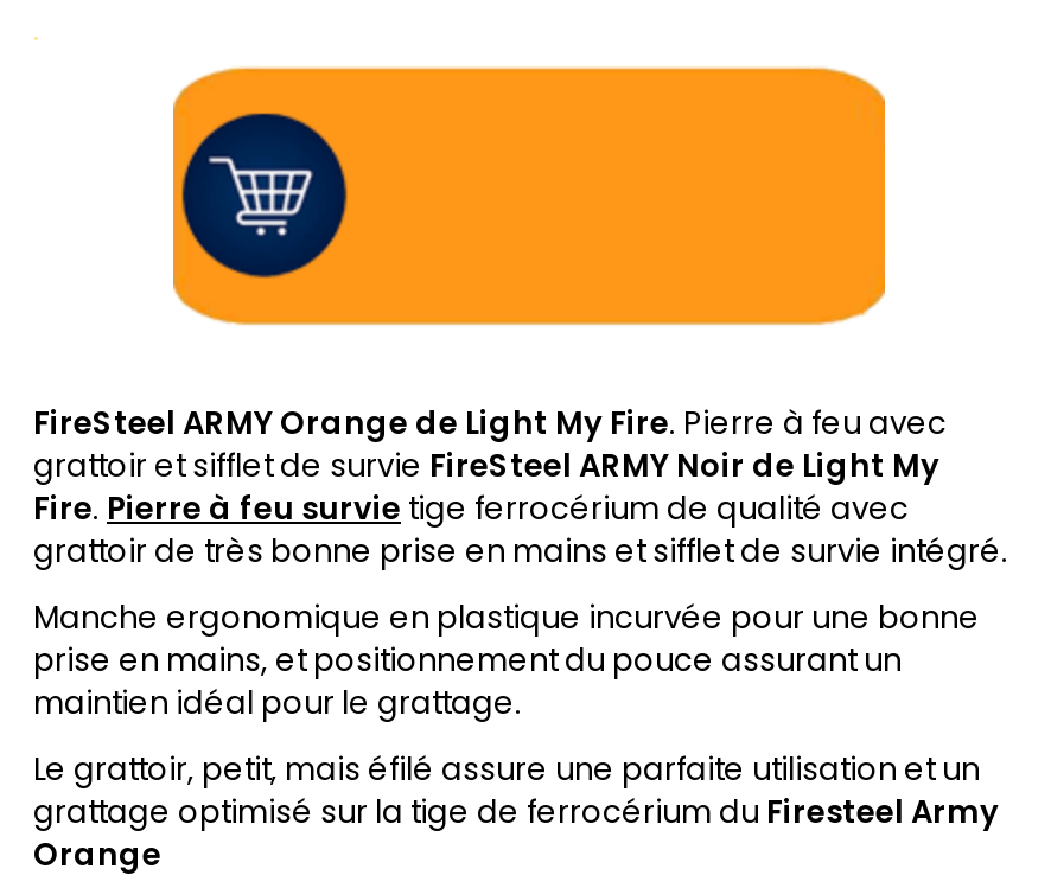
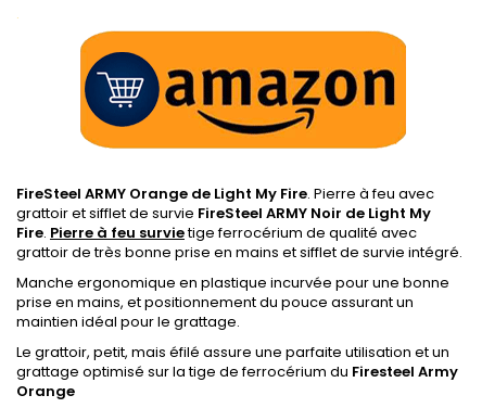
none -> [164,68,396,136] [image]

